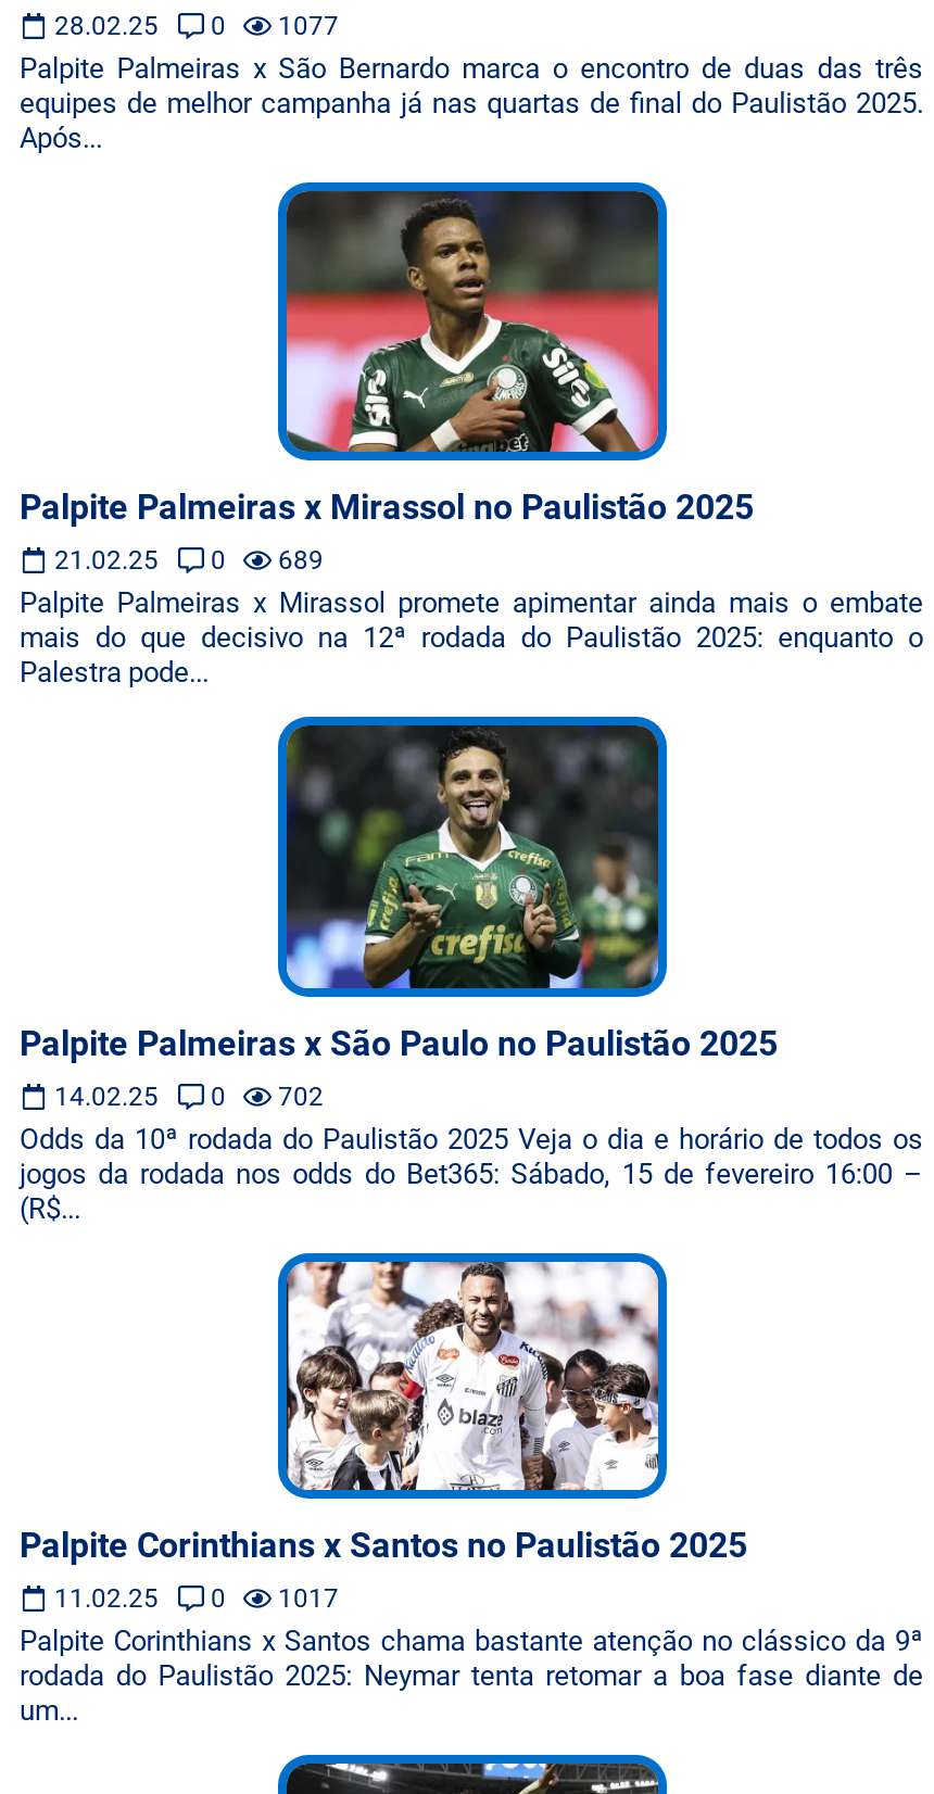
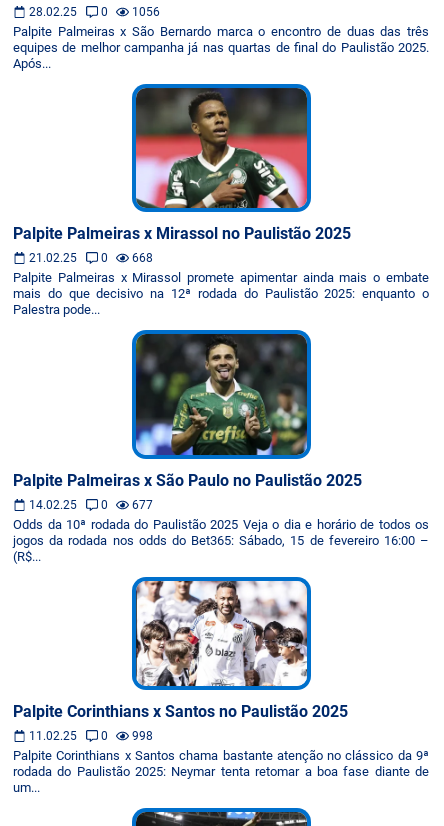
[54,10,339,40] 28.02.25 0 1077 -> [29,5,160,19] 28.02.25 0 1056
[54,546,324,576] 21.02.25 0 689 -> [29,251,153,265] 21.02.25 0 668
[54,1081,324,1112] 14.02.25 0 702 -> [29,498,153,512] 14.02.25 0 677
[54,1583,339,1614] 11.02.25 0 1017 -> [29,729,153,743] 11.02.25 0 998

